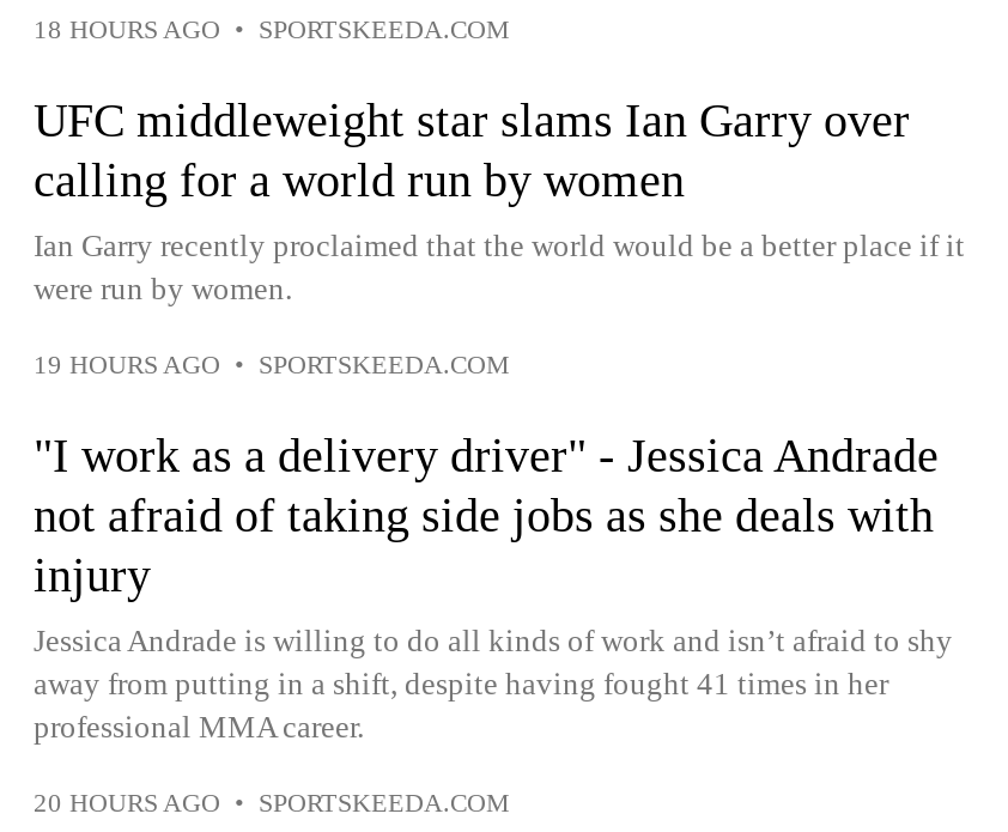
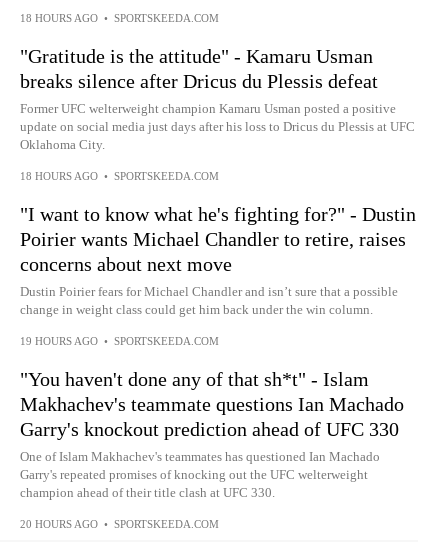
[34,93,965,306] UFC middleweight star slams Ian Garry over | calling for a world run by women | Ian Garry recently proclaimed that the world would be a better place if it | were run by women. -> [20,45,416,317] "Gratitude is the attitude" - Kamaru Usman | breaks silence after Dricus du Plessis defeat | Former UFC welterweight champion Kamaru Usman posted a positive | update on social media just days after his loss to Dricus du Plessis at UFC | Oklahoma City. | 18 HOURS AGO • SPORTSKEEDA.COM | "I want to know what he's fighting for?" - Dustin | Poirier wants Michael Chandler to retire, raises | concerns about next move | Dustin Poirier fears for Michael Chandler and isn’t sure that a possible | change in weight class could get him back under the win column.
[34,429,953,745] "I work as a delivery driver" - Jessica Andrade | not afraid of taking side jobs as she deals with | injury | Jessica Andrade is willing to do all kinds of work and isn’t afraid to shy | away from putting in a shift, despite having fought 41 times in her | professional MMA career. -> [20,368,404,500] "You haven't done any of that sh*t" - Islam | Makhachev's teammate questions Ian Machado | Garry's knockout prediction ahead of UFC 330 | One of Islam Makhachev's teammates has questioned Ian Machado | Garry's repeated promises of knocking out the UFC welterweight | champion ahead of their title clash at UFC 330.

